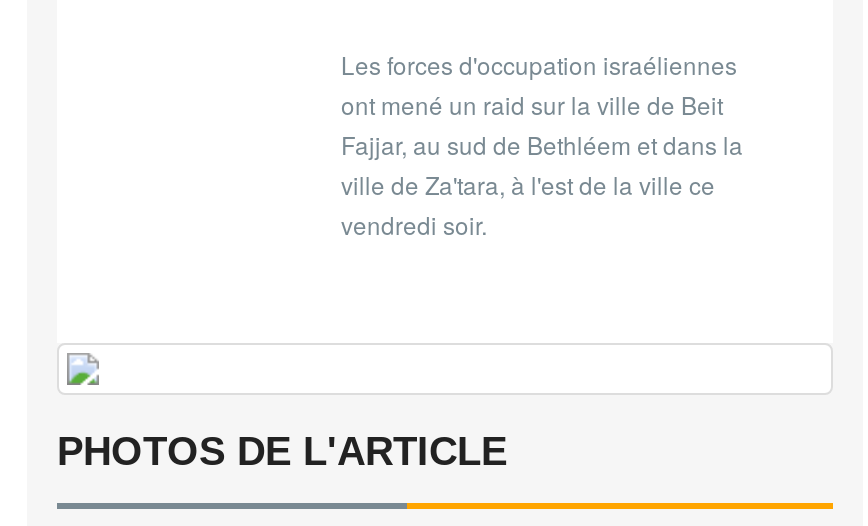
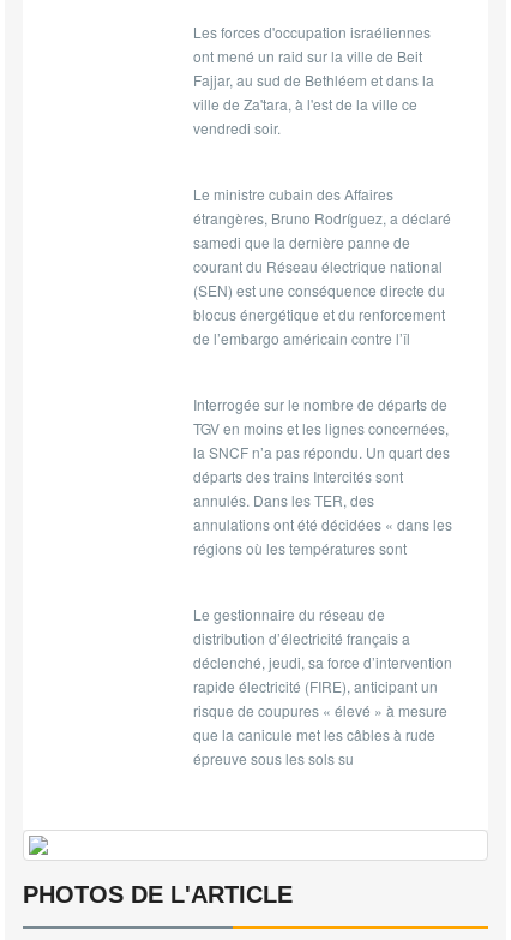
none -> [193,184,452,768] Le ministre cubain des Affaires | étrangères, Bruno Rodríguez, a déclaré | samedi que la dernière panne de | courant du Réseau électrique national | (SEN) est une conséquence directe du | blocus énergétique et du renforcement | de l’embargo américain contre l’îl | Interrogée sur le nombre de départs de | TGV en moins et les lignes concernées, | la SNCF n’a pas répondu. Un quart des | départs des trains Intercités sont | annulés. Dans les TER, des | annulations ont été décidées « dans les | régions où les températures sont | Le gestionnaire du réseau de | distribution d’électricité français a | déclenché, jeudi, sa force d’intervention | rapide électricité (FIRE), anticipant un | risque de coupures « élevé » à mesure | que la canicule met les câbles à rude | épreuve sous les sols su

